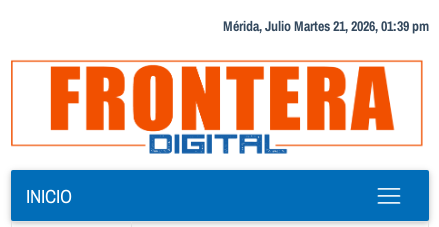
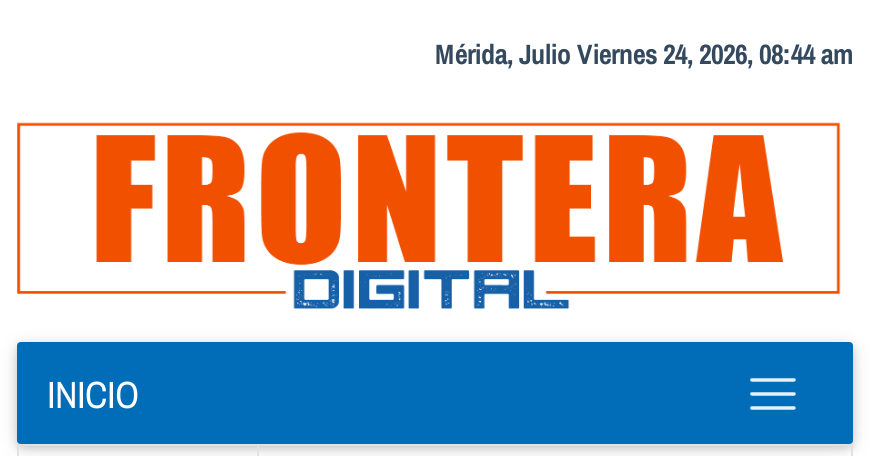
[223,18,429,34] Mérida, Julio Martes 21, 2026, 01:39 pm -> [435,38,853,70] Mérida, Julio Viernes 24, 2026, 08:44 am

